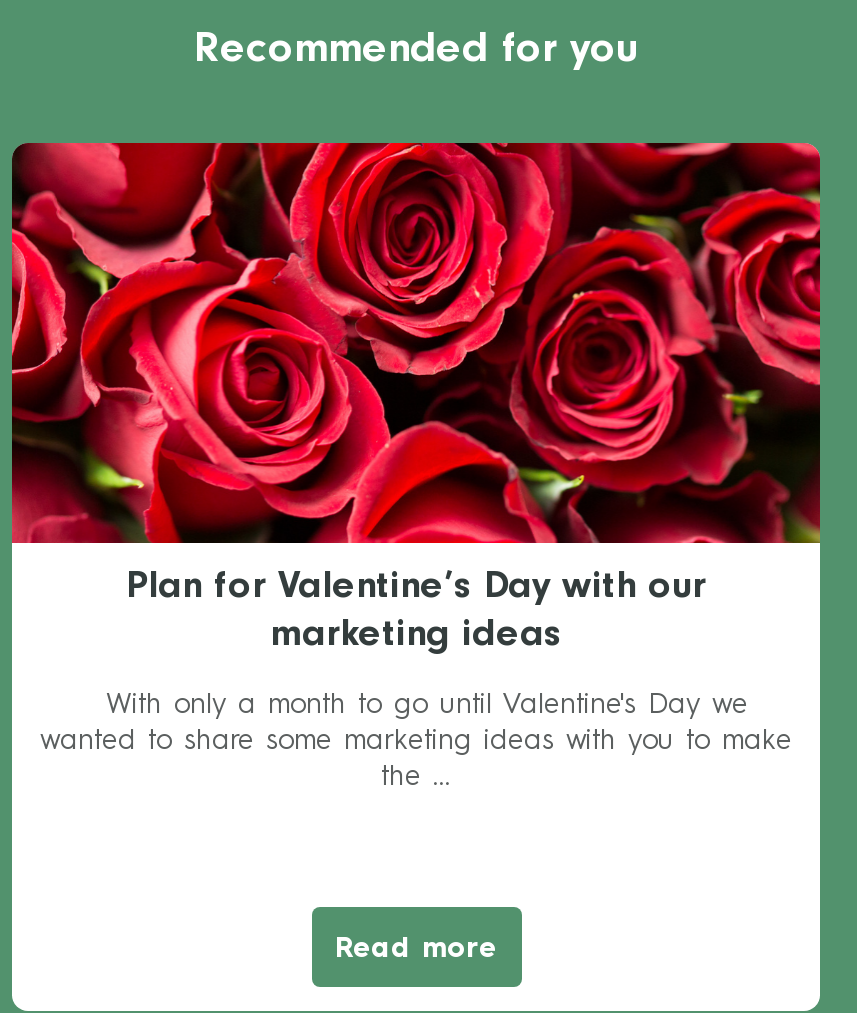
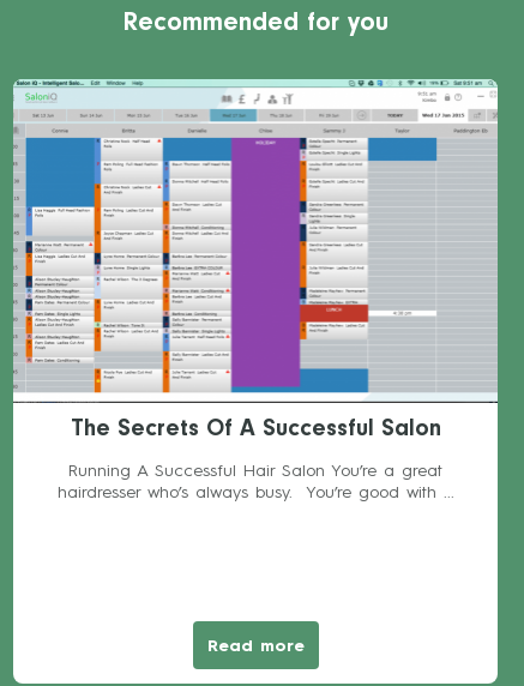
[10,141,822,658] [image] | Plan for Valentine’s Day with our | marketing ideas -> [12,78,499,443] [image] | The Secrets Of A Successful Salon
[40,690,792,790] With only a month to go until Valentine's Day we | wanted to share some marketing ideas with you to make | the ... -> [57,462,454,501] Running A Successful Hair Salon You’re a great | hairdresser who’s always busy. You’re good with ...

